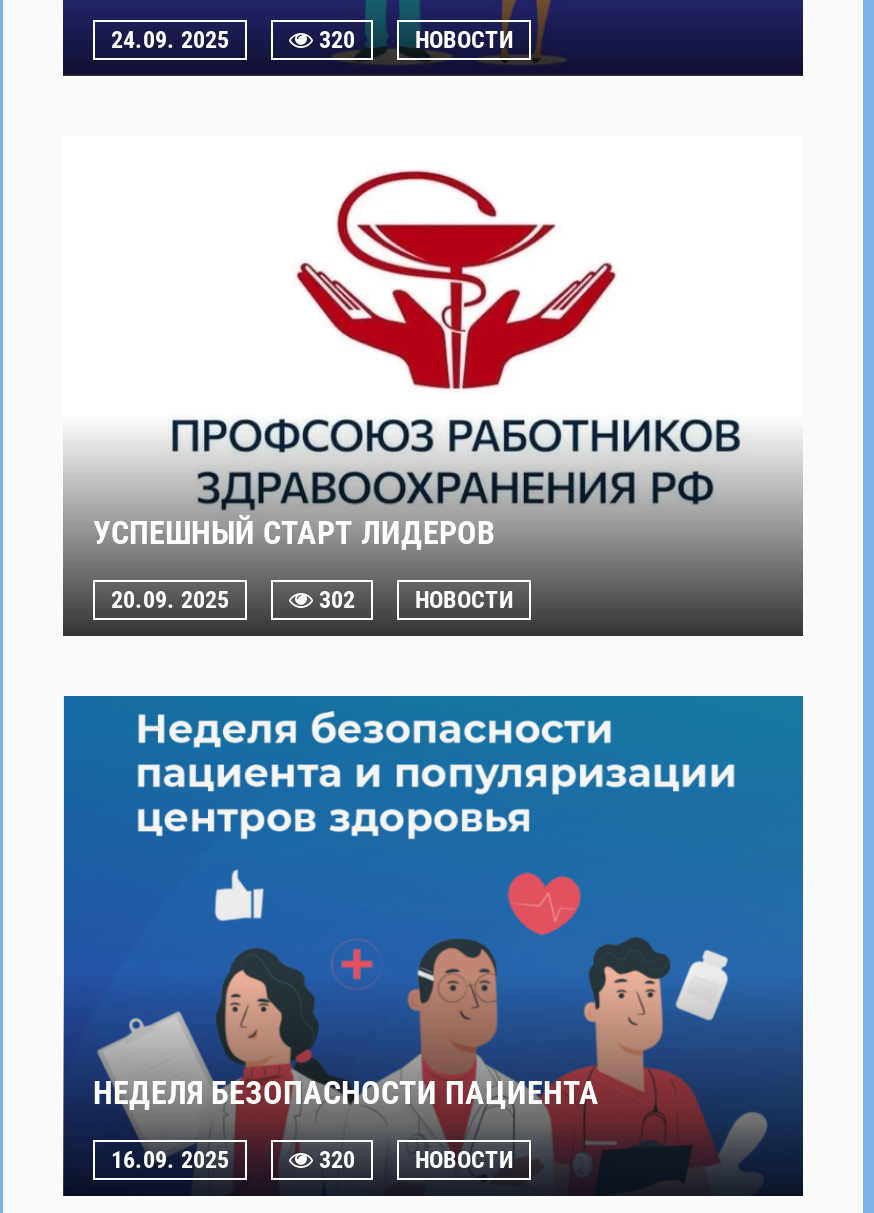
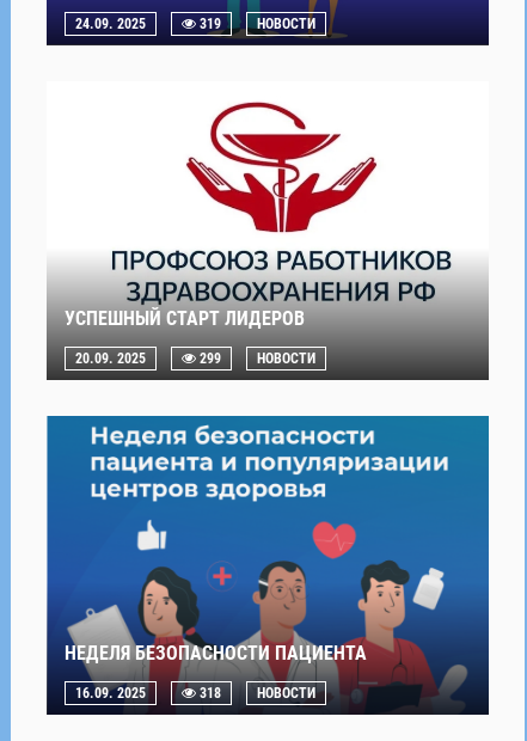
[313,25,355,53] 320 -> [196,15,221,32] 319
[313,585,355,613] 302 -> [196,350,221,367] 299
[313,1145,355,1173] 320 -> [196,684,221,701] 318

